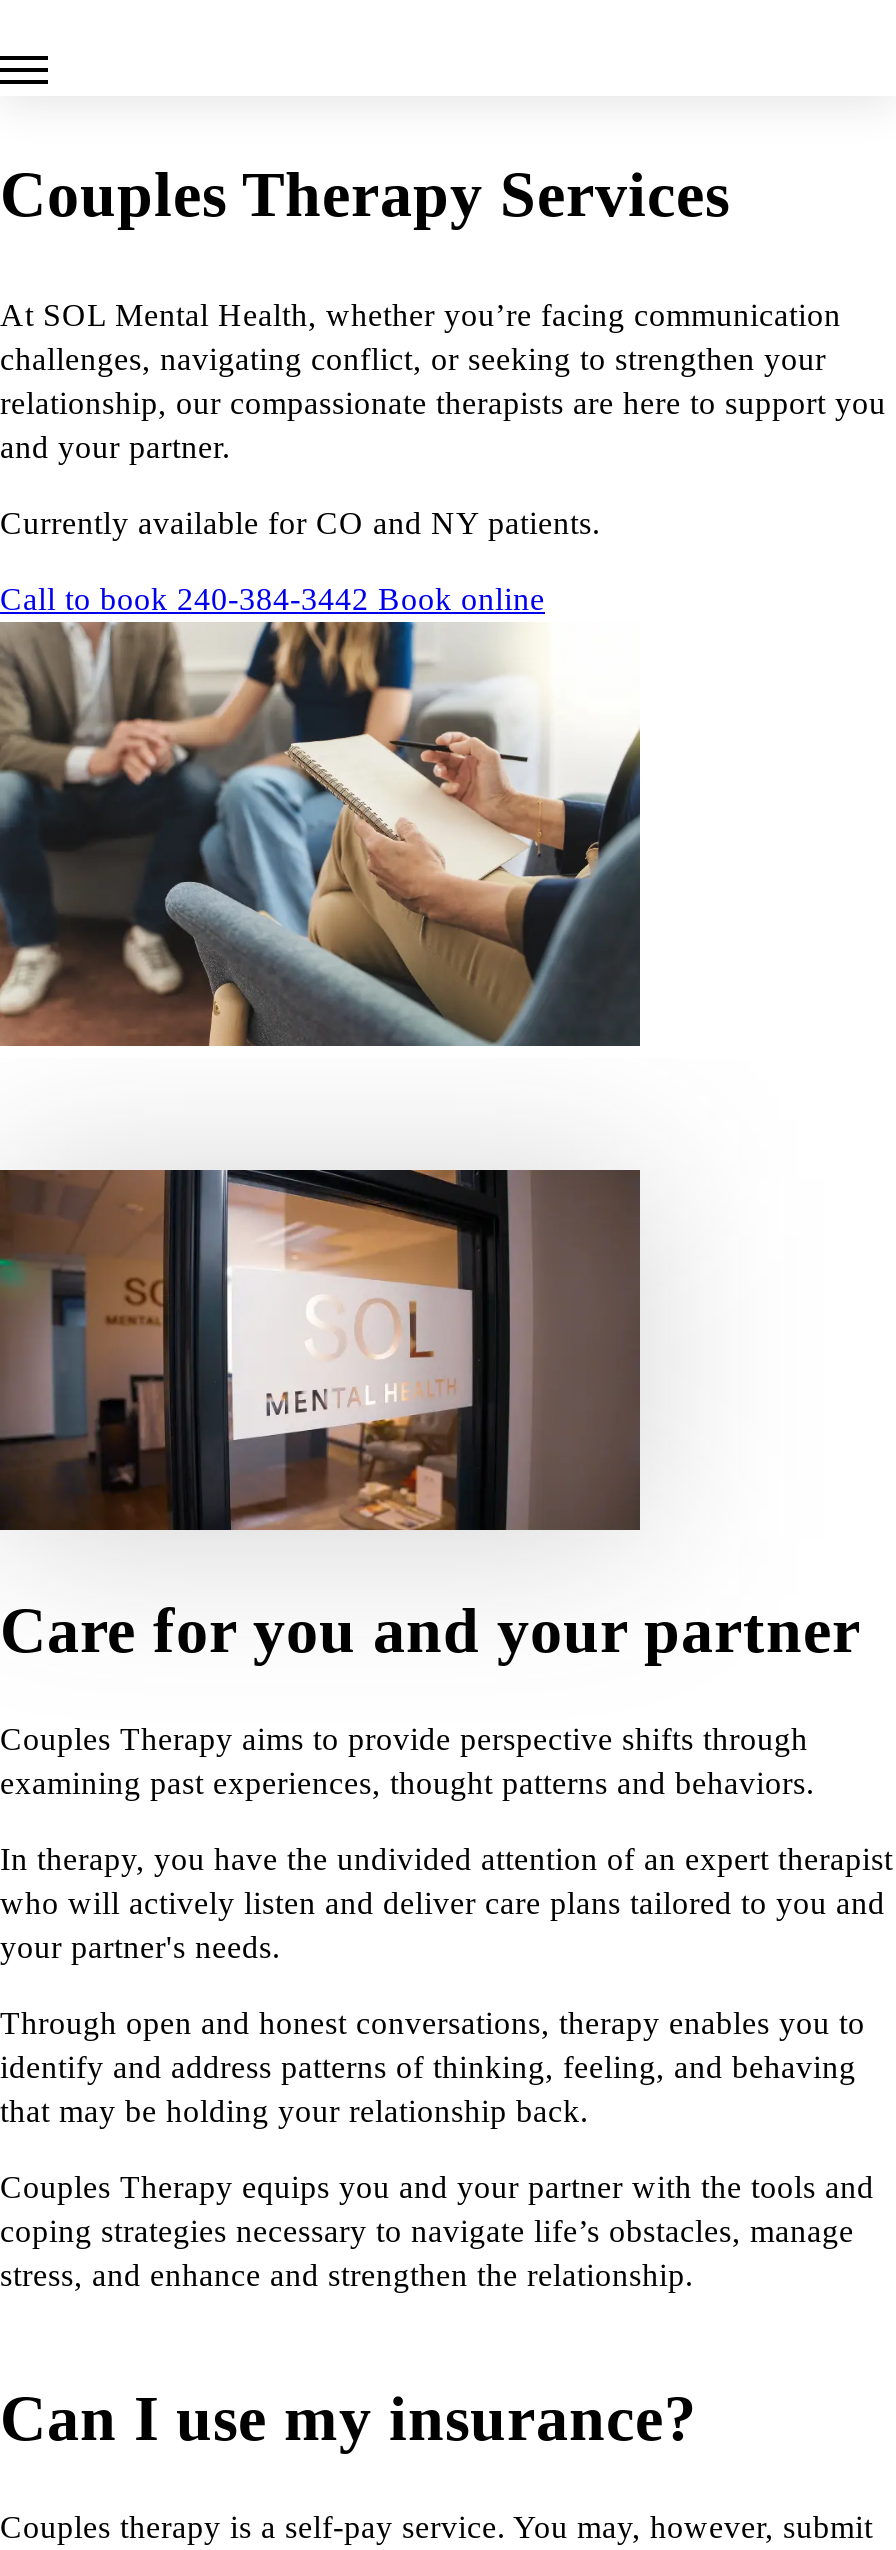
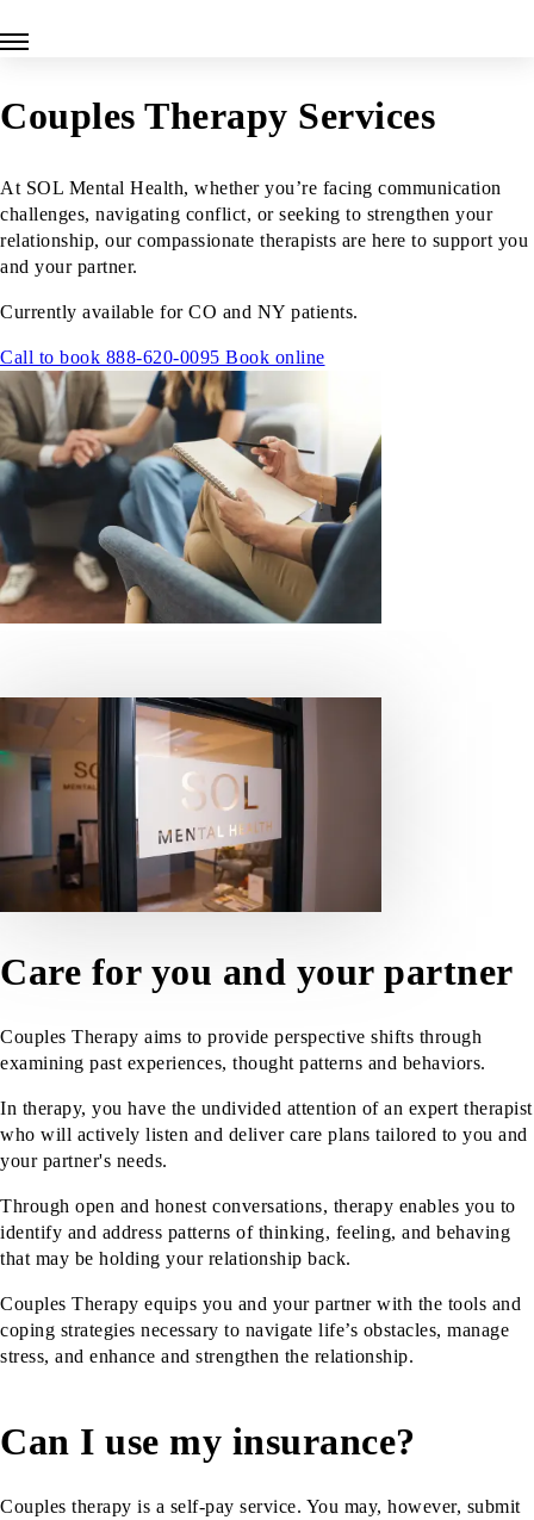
[0,582,545,616] Call to book 240-384-3442 Book online -> [0,347,325,367] Call to book 888-620-0095 Book online

